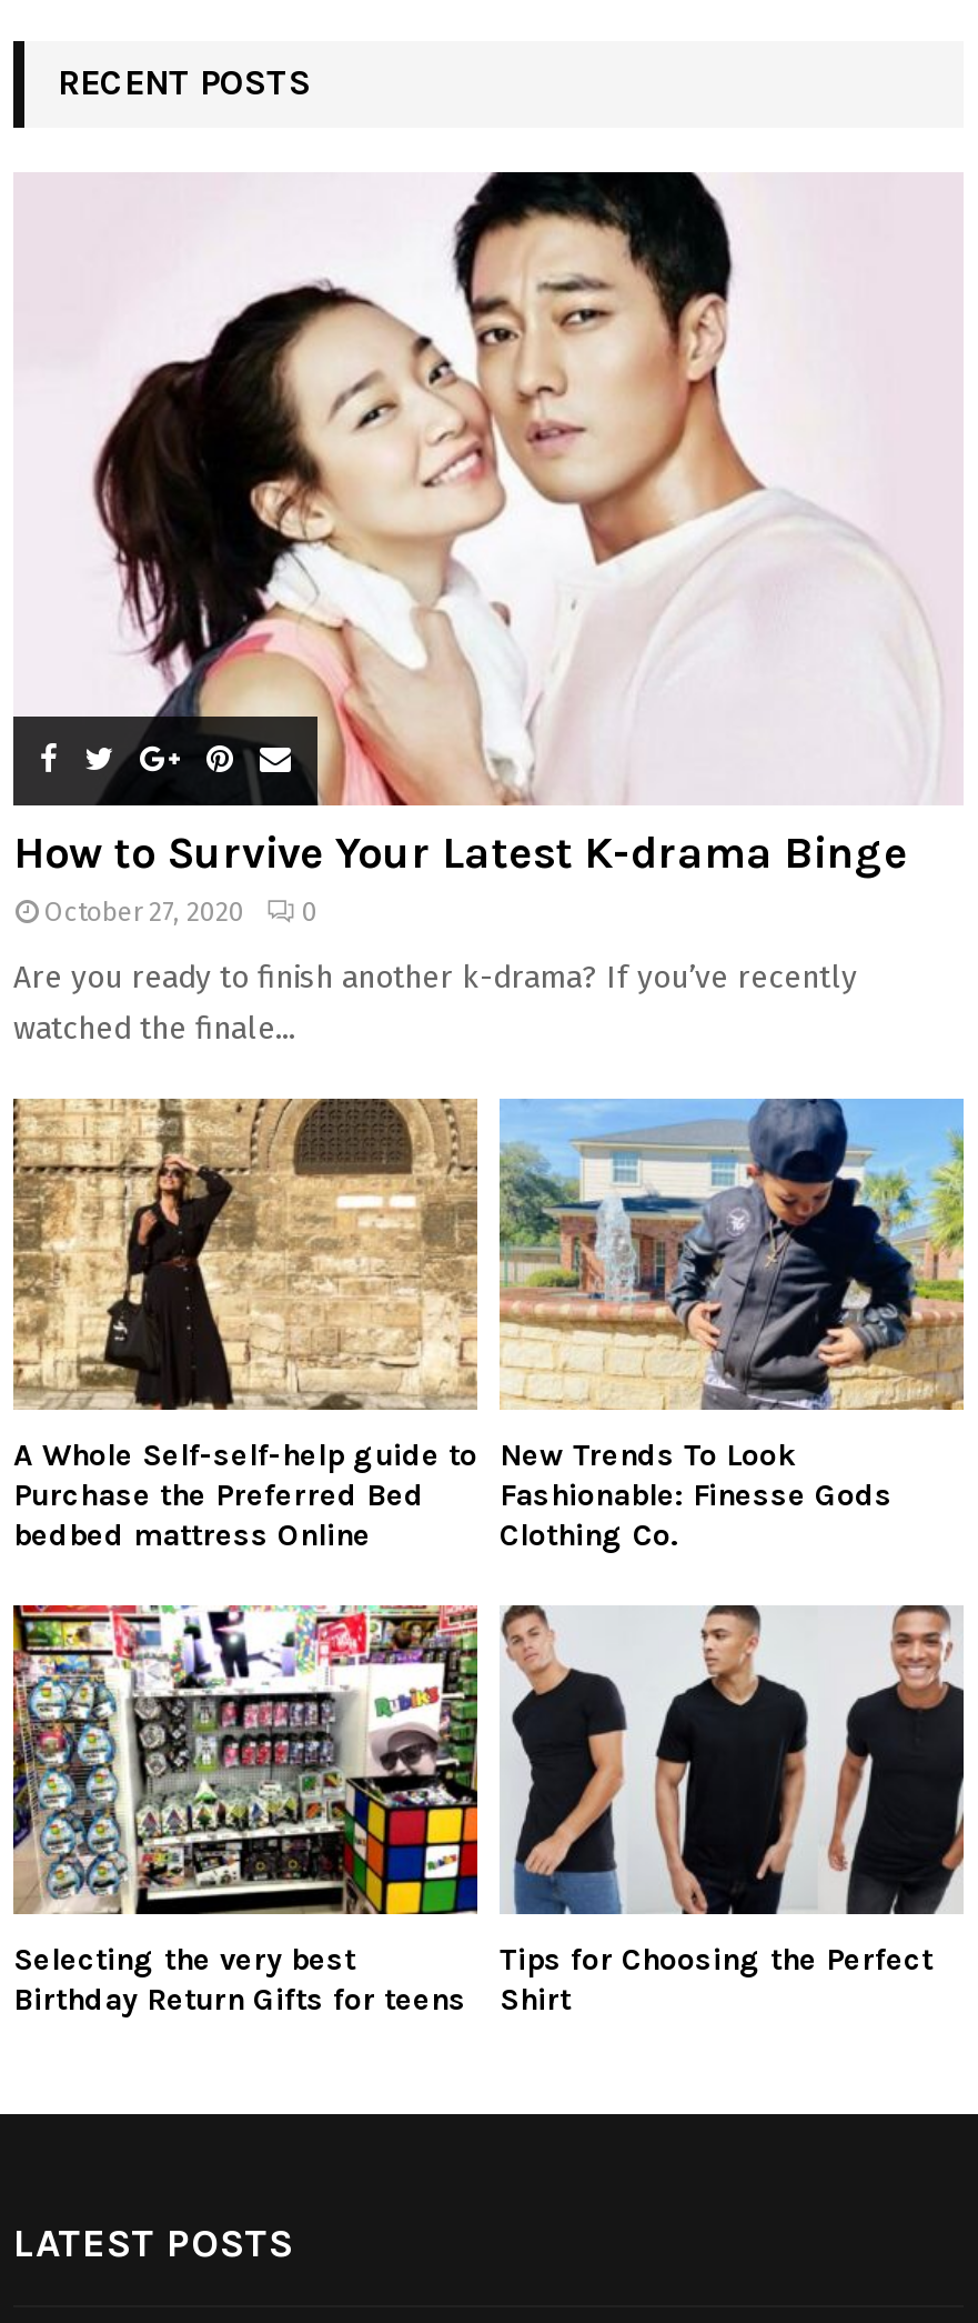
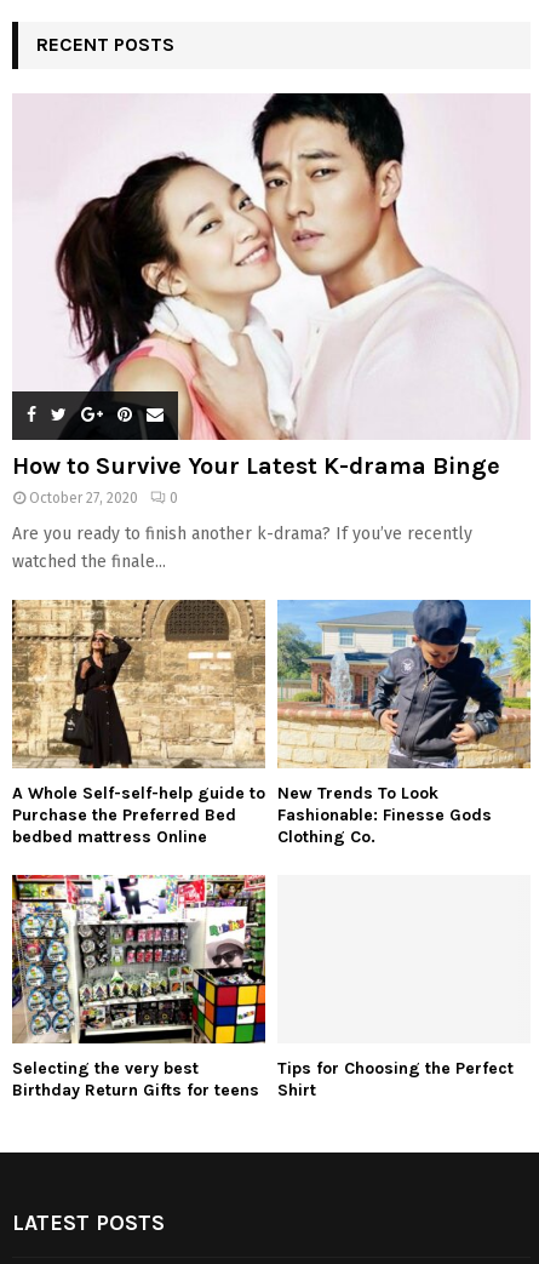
[500,1602,966,1918] [image] -> none

